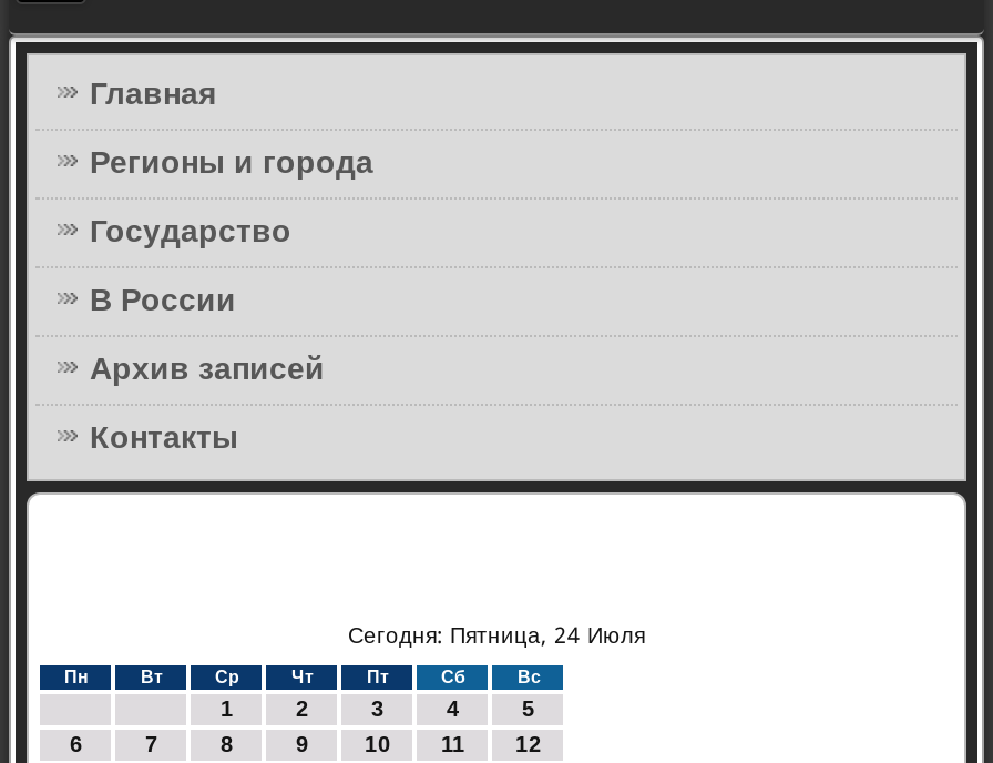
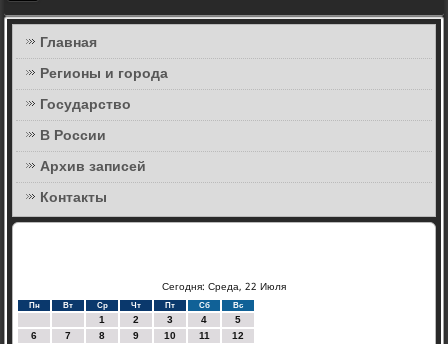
[348,619,645,657] Сегодня: Пятница, 24 Июля -> [162,279,286,296] Сегодня: Среда, 22 Июля

